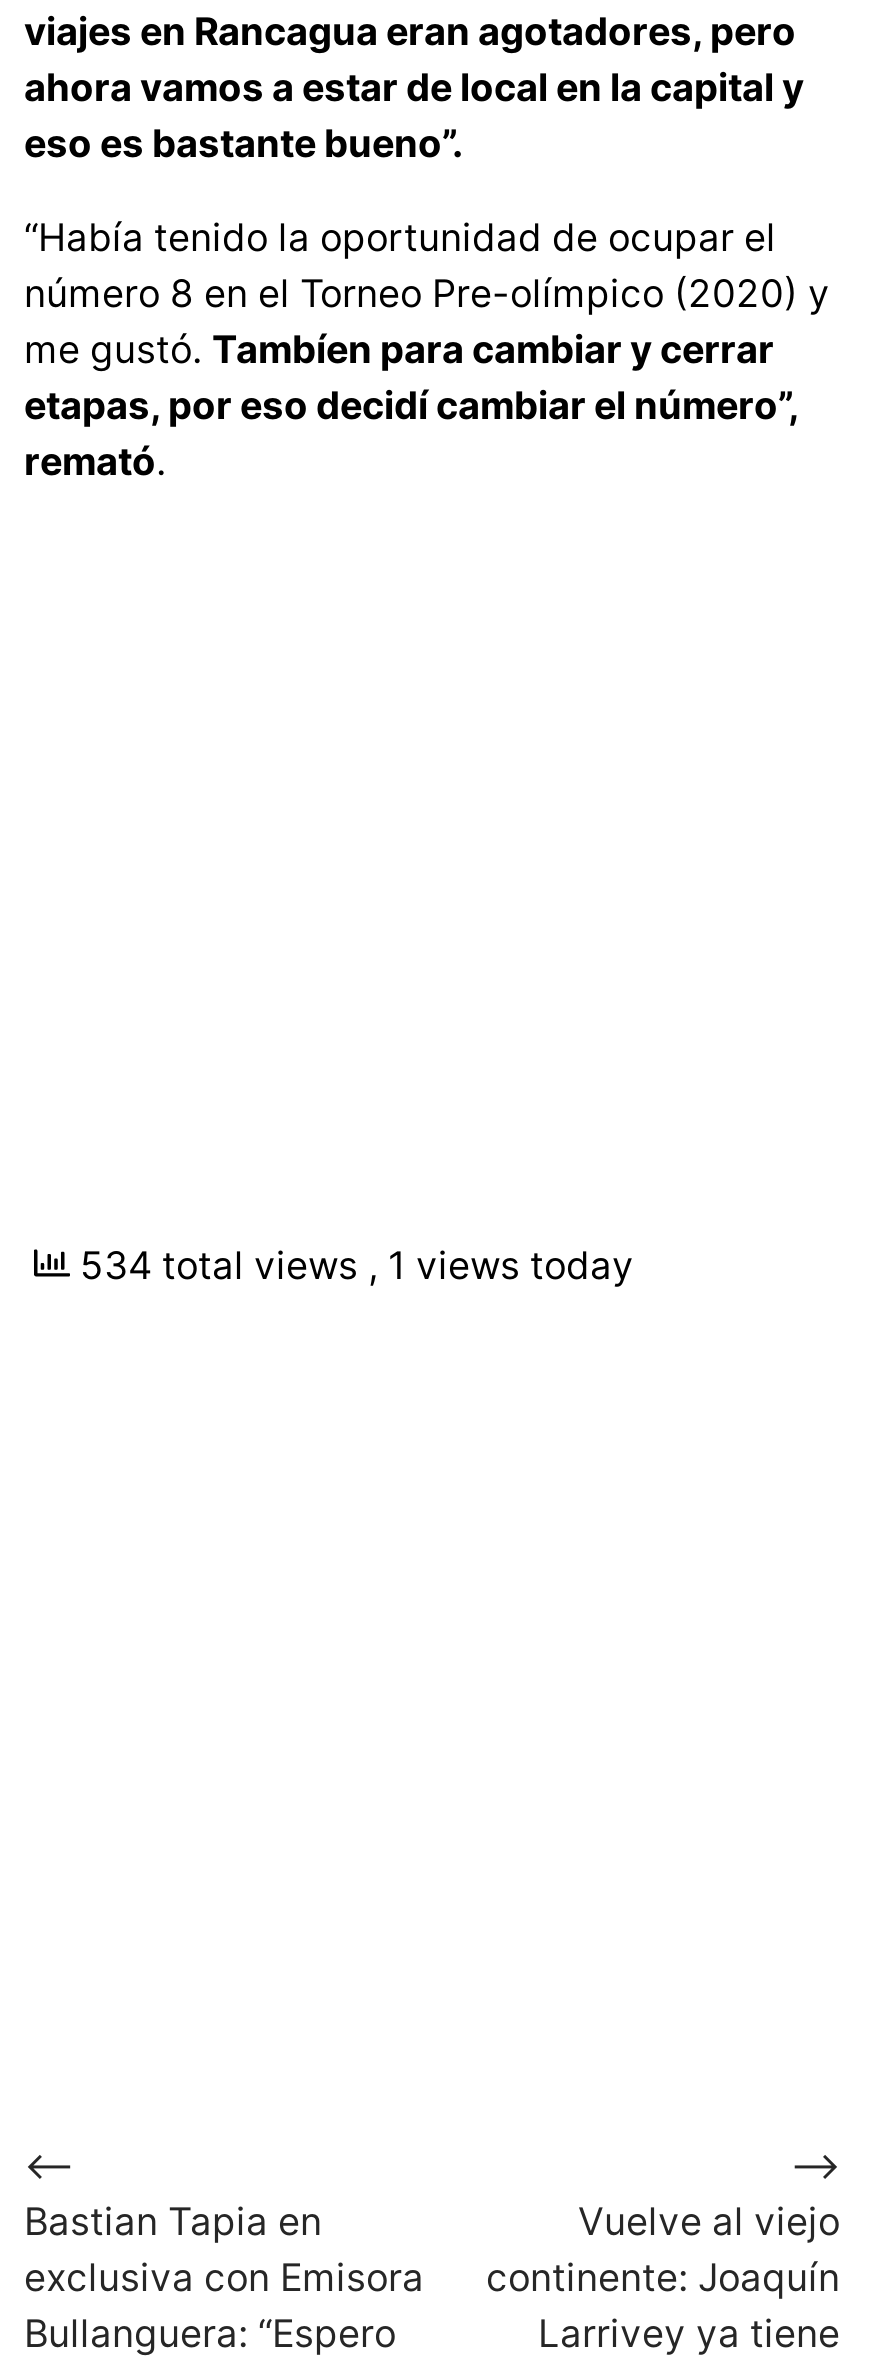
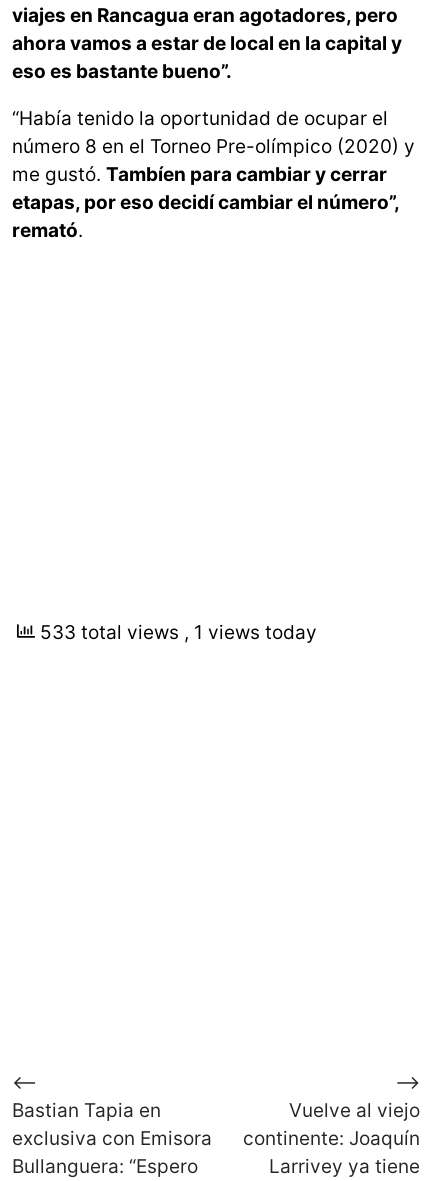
[70,1242,634,1288] 534 total views, 1 views today -> [35,621,317,644] 533 total views, 1 views today

